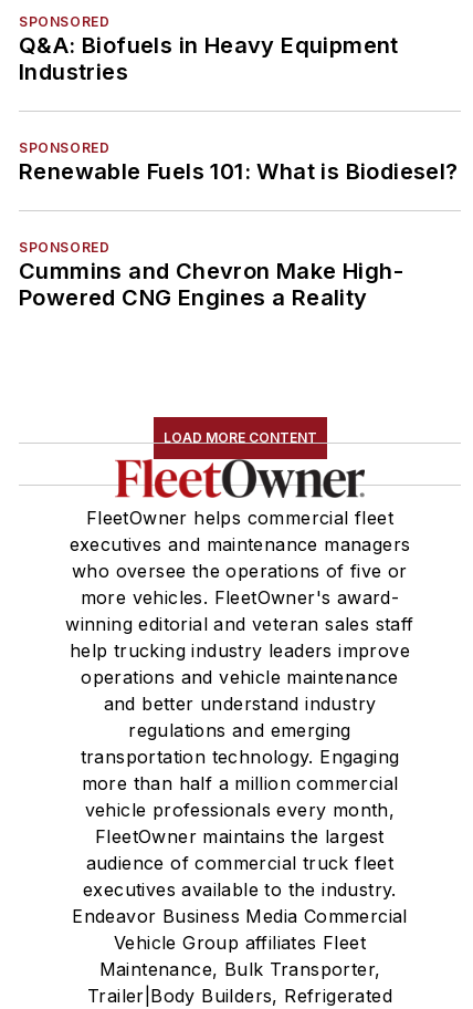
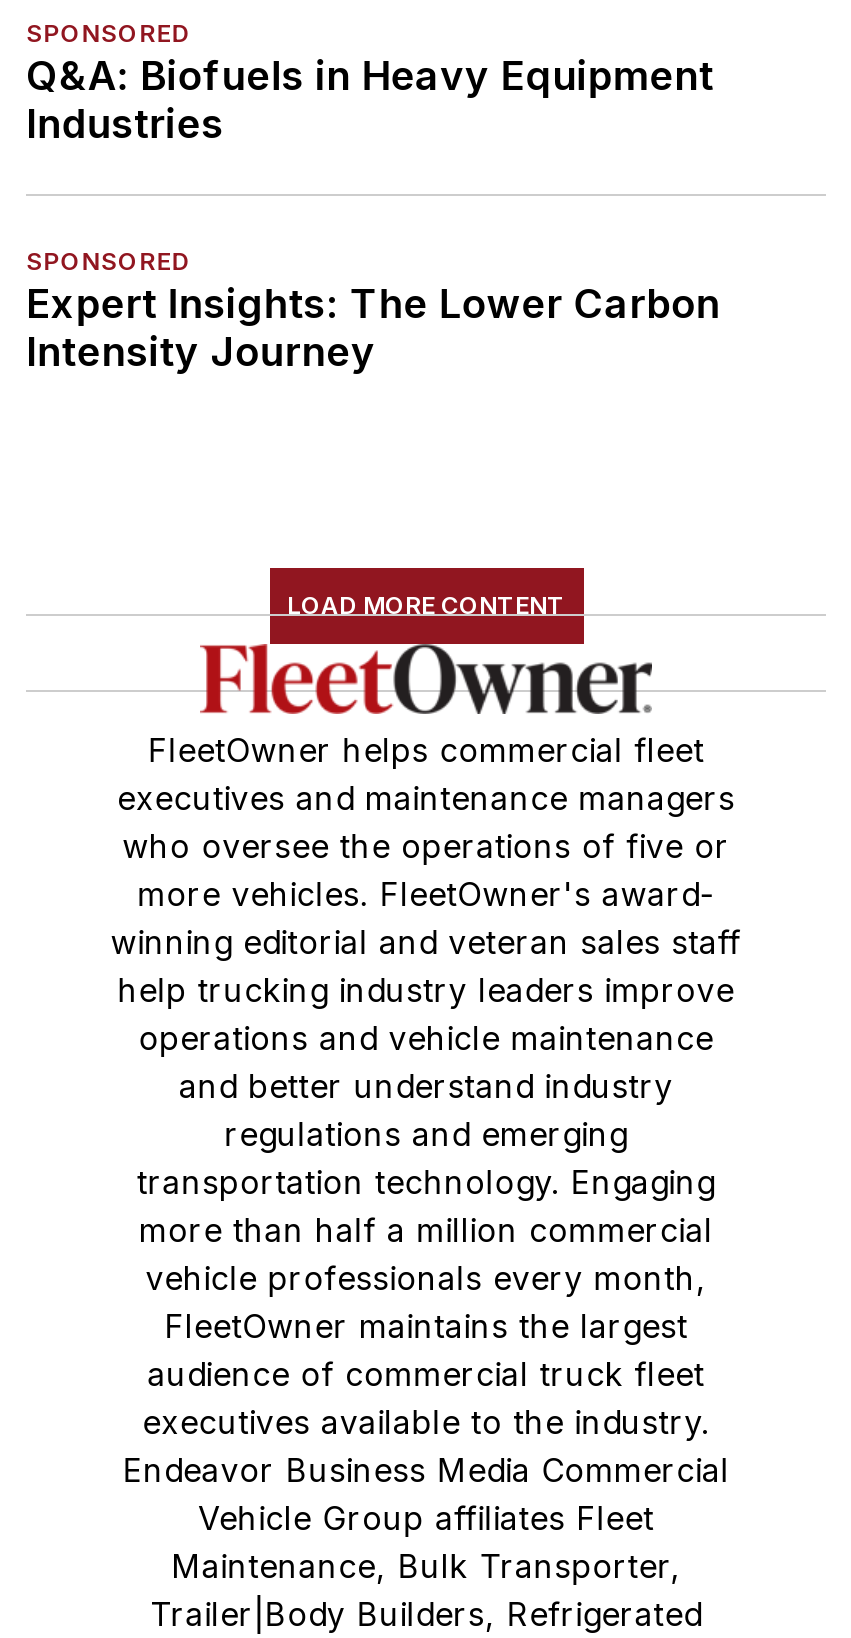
[19,158,458,311] Renewable Fuels 101: What is Biodiesel? | SPONSORED | Cummins and Chevron Make High- | Powered CNG Engines a Reality -> [26,280,720,376] Expert Insights: The Lower Carbon | Intensity Journey

